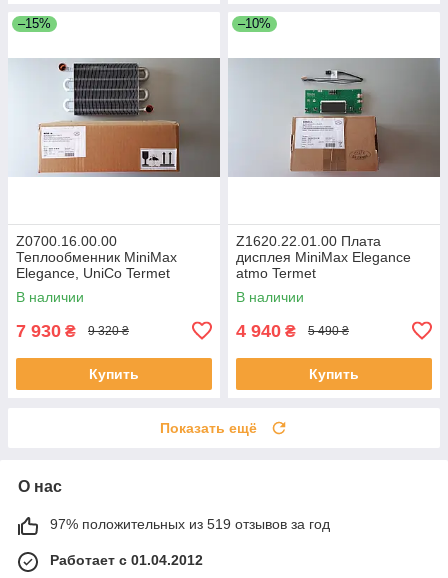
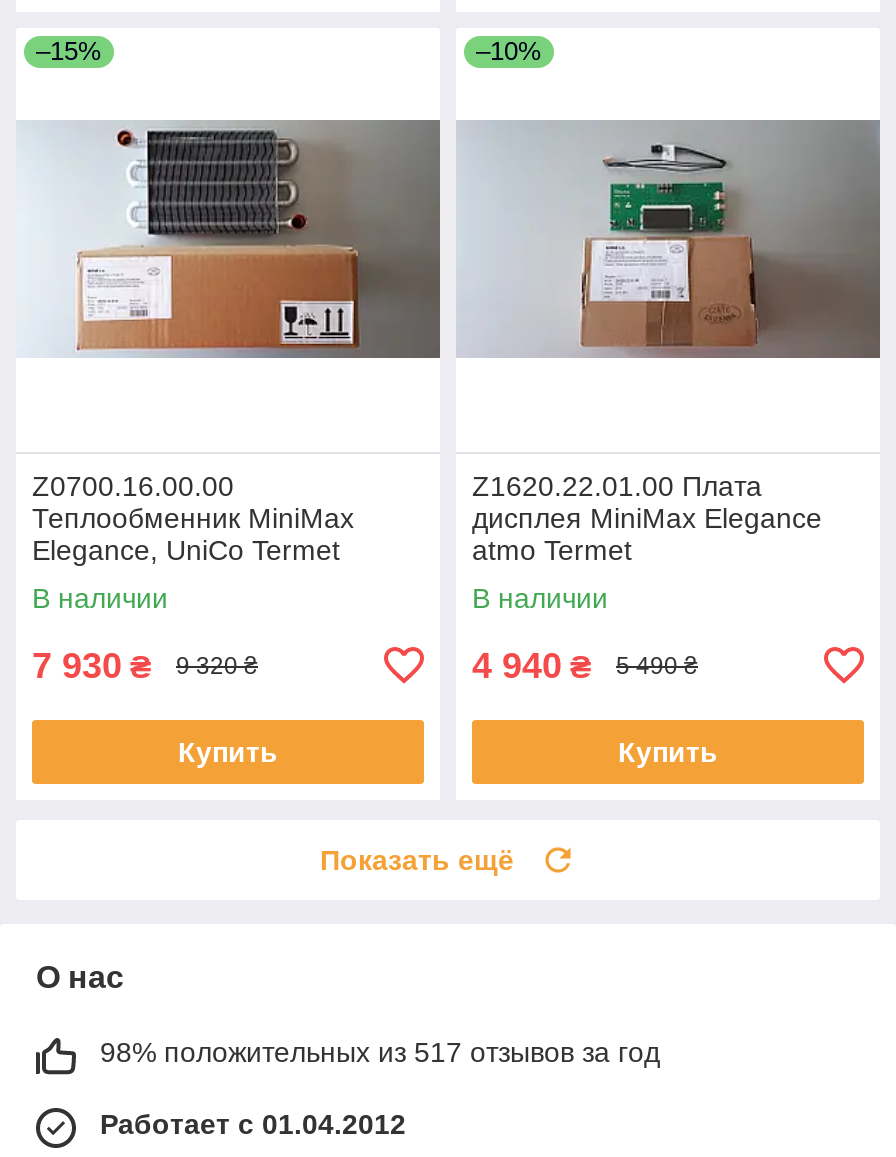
[50,515,330,531] 97% положительных из 519 отзывов за год -> [100,1035,660,1067] 98% положительных из 517 отзывов за год

